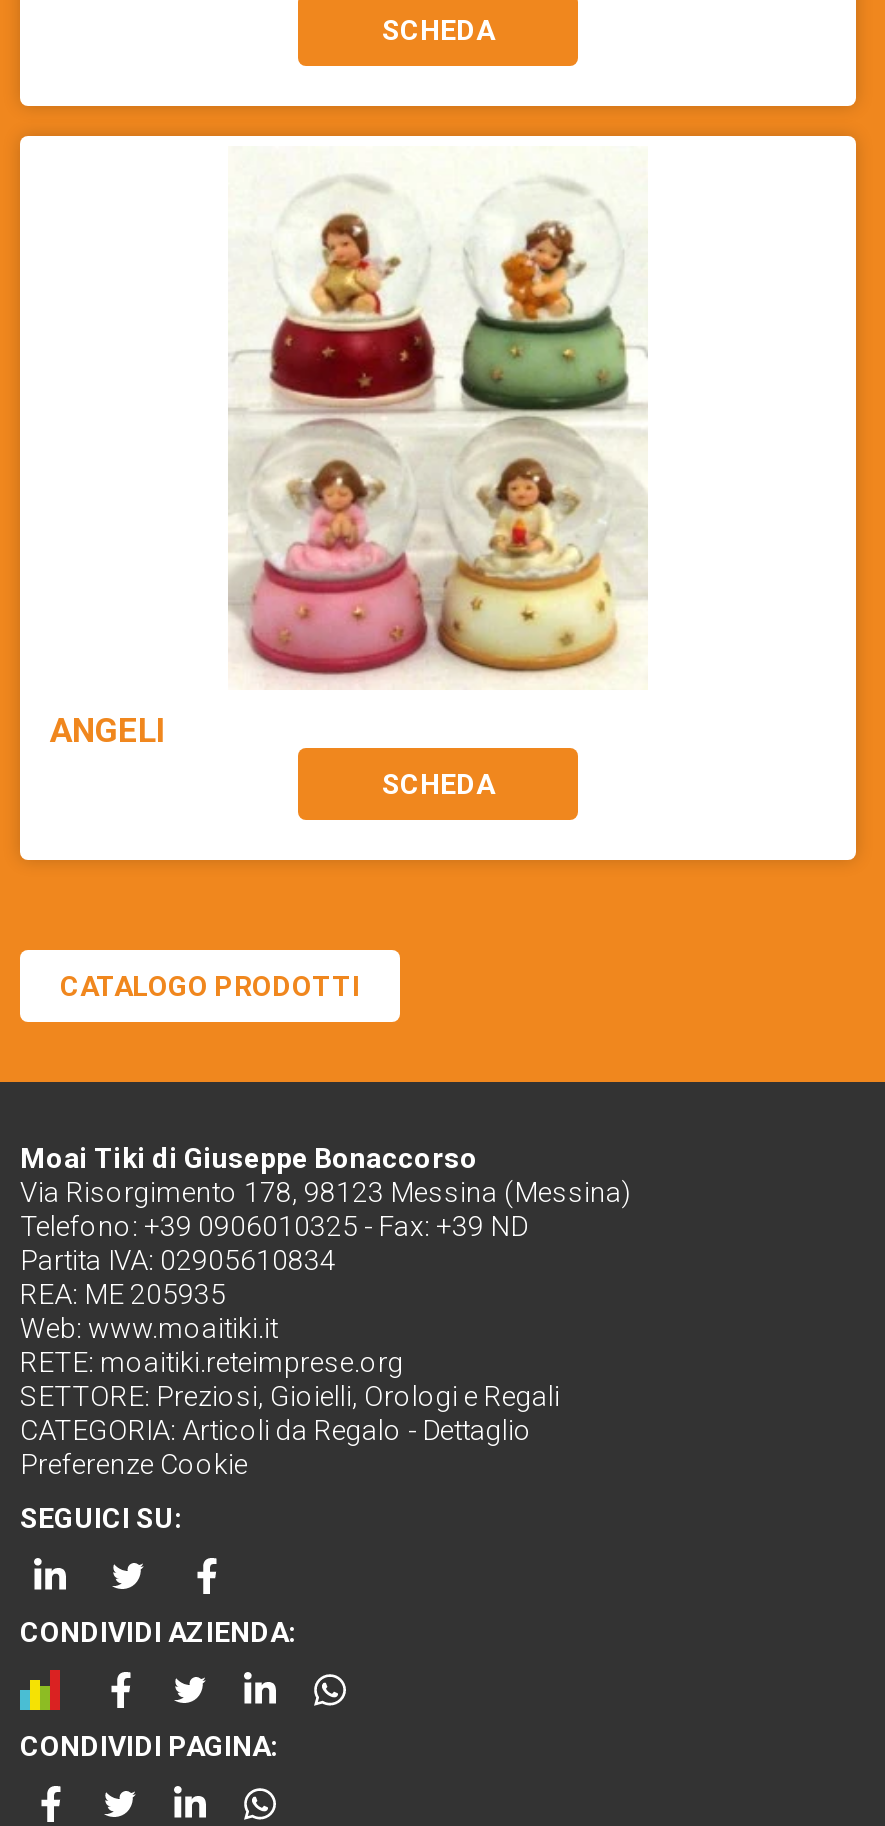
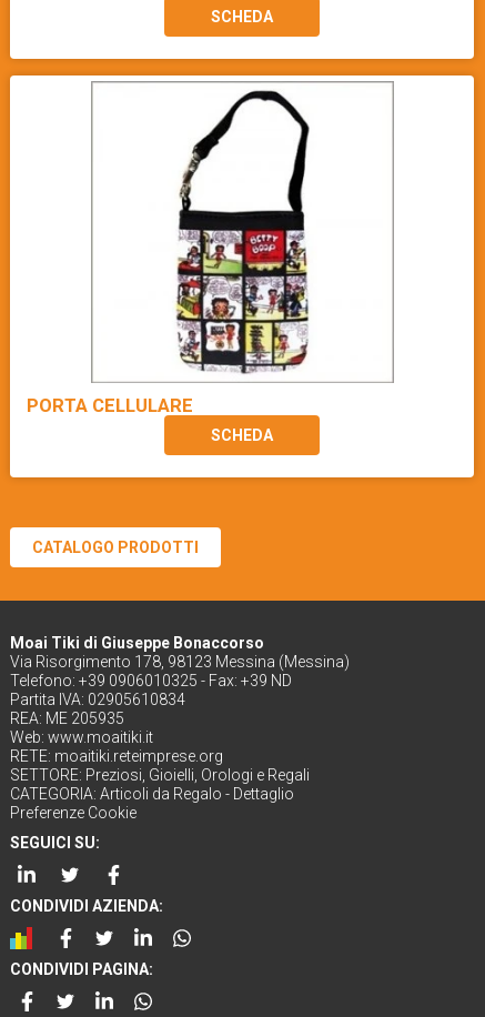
[228,164,648,684] [image] -> [90,81,394,383] [image]
[50,710,166,750] ANGELI -> [27,394,193,416] PORTA CELLULARE

